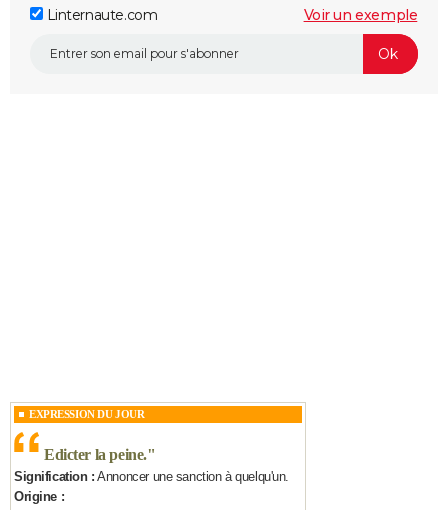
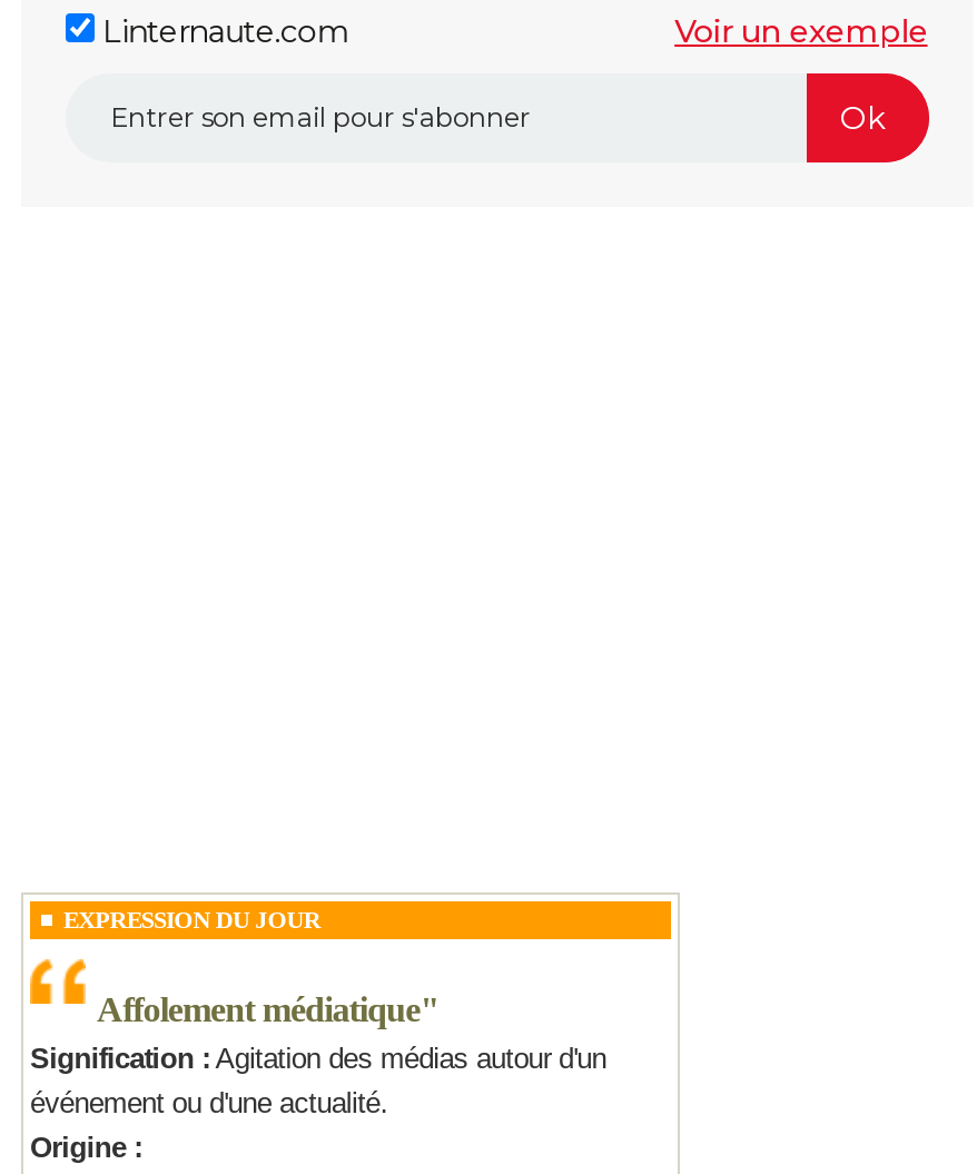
[14,446,289,484] Edicter la peine. " | Signification : Annoncer une sanction à quelqu'un. -> [30,990,606,1119] Affolement médiatique" | Signification : Agitation des médias autour d'un | événement ou d'une actualité.

